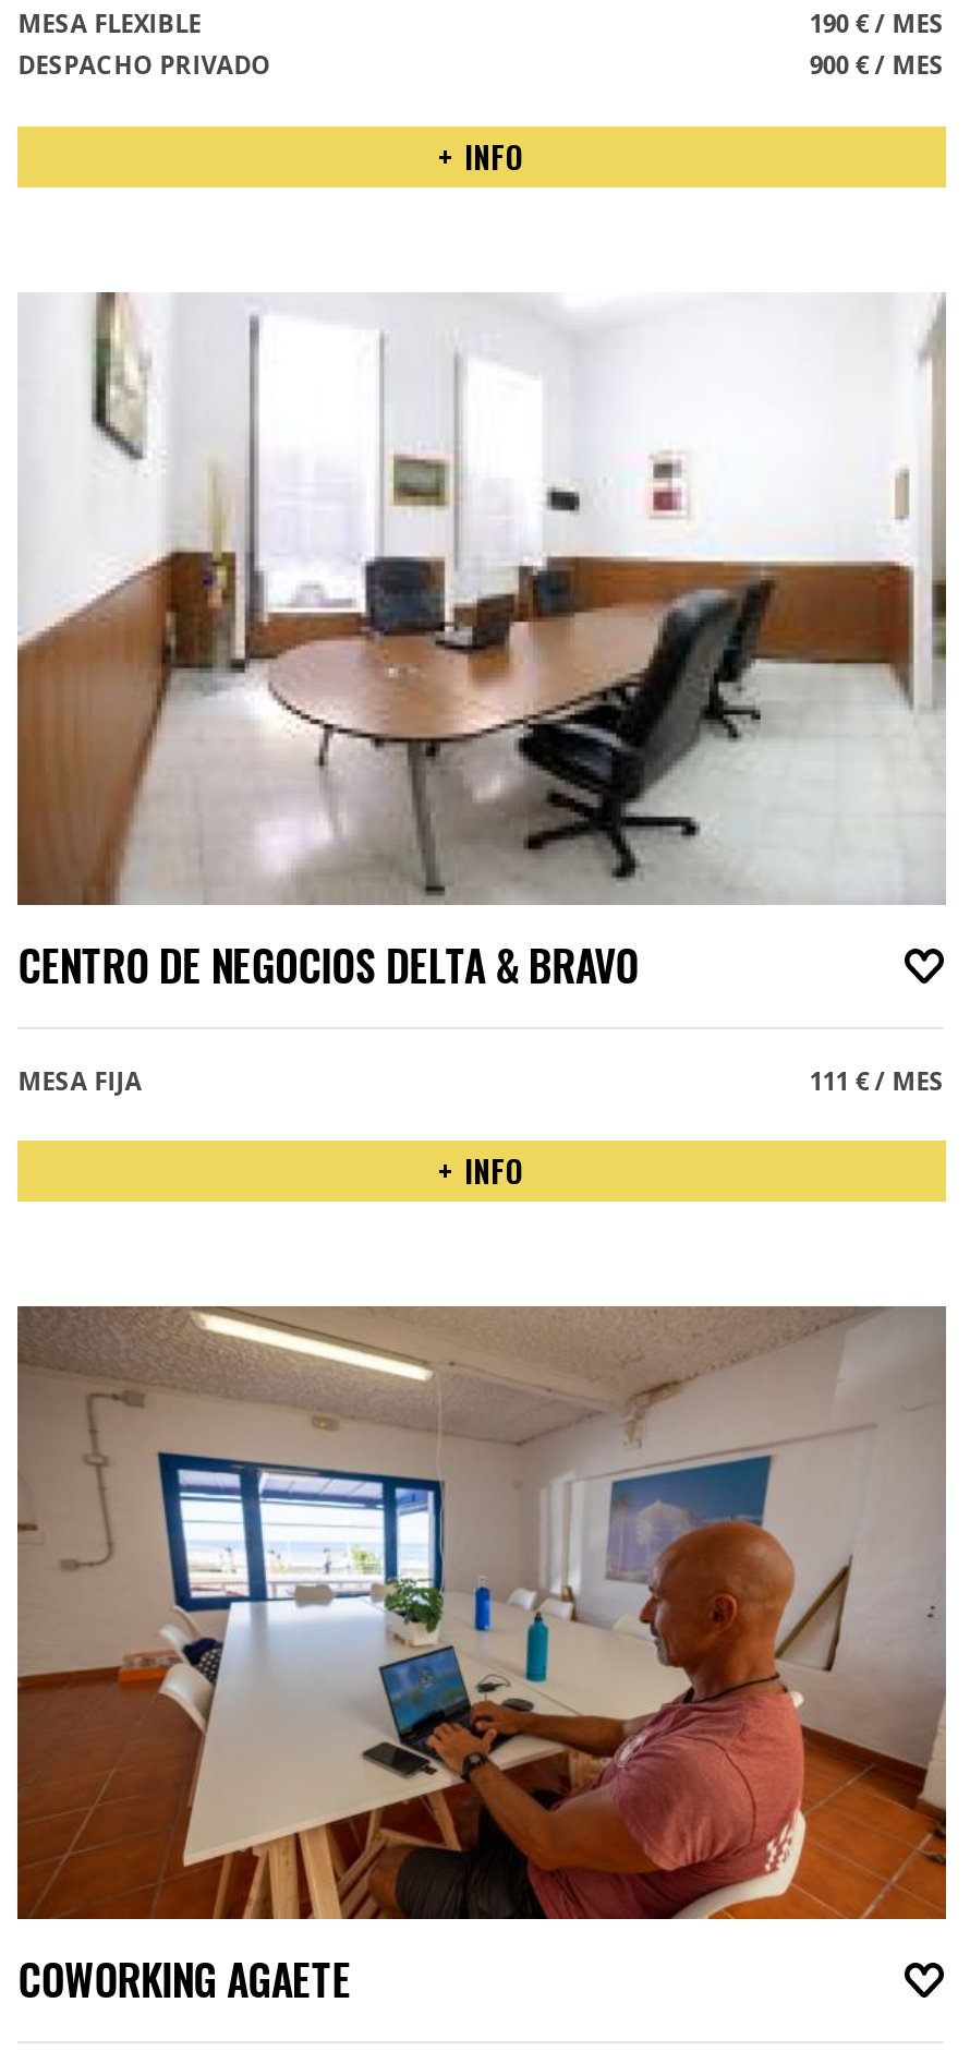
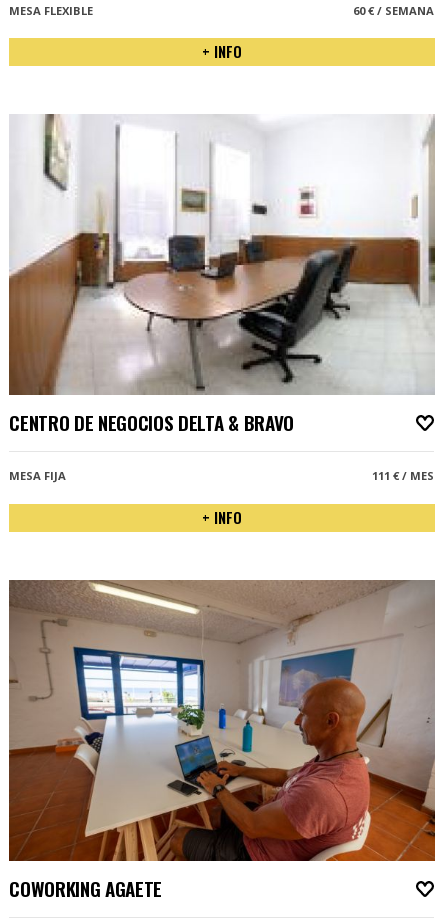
[18,7,944,81] 190 € / MES | DESPACHO PRIVADO | 900 € / MES -> [353,3,434,18] 60 € / SEMANA

